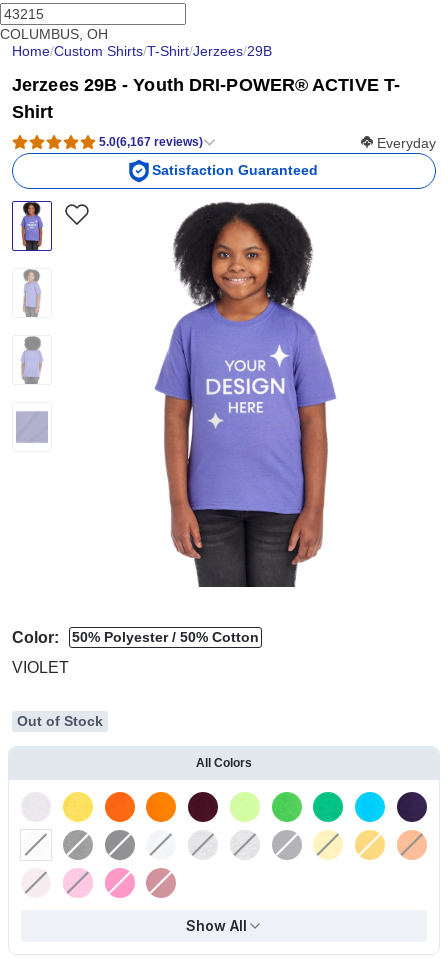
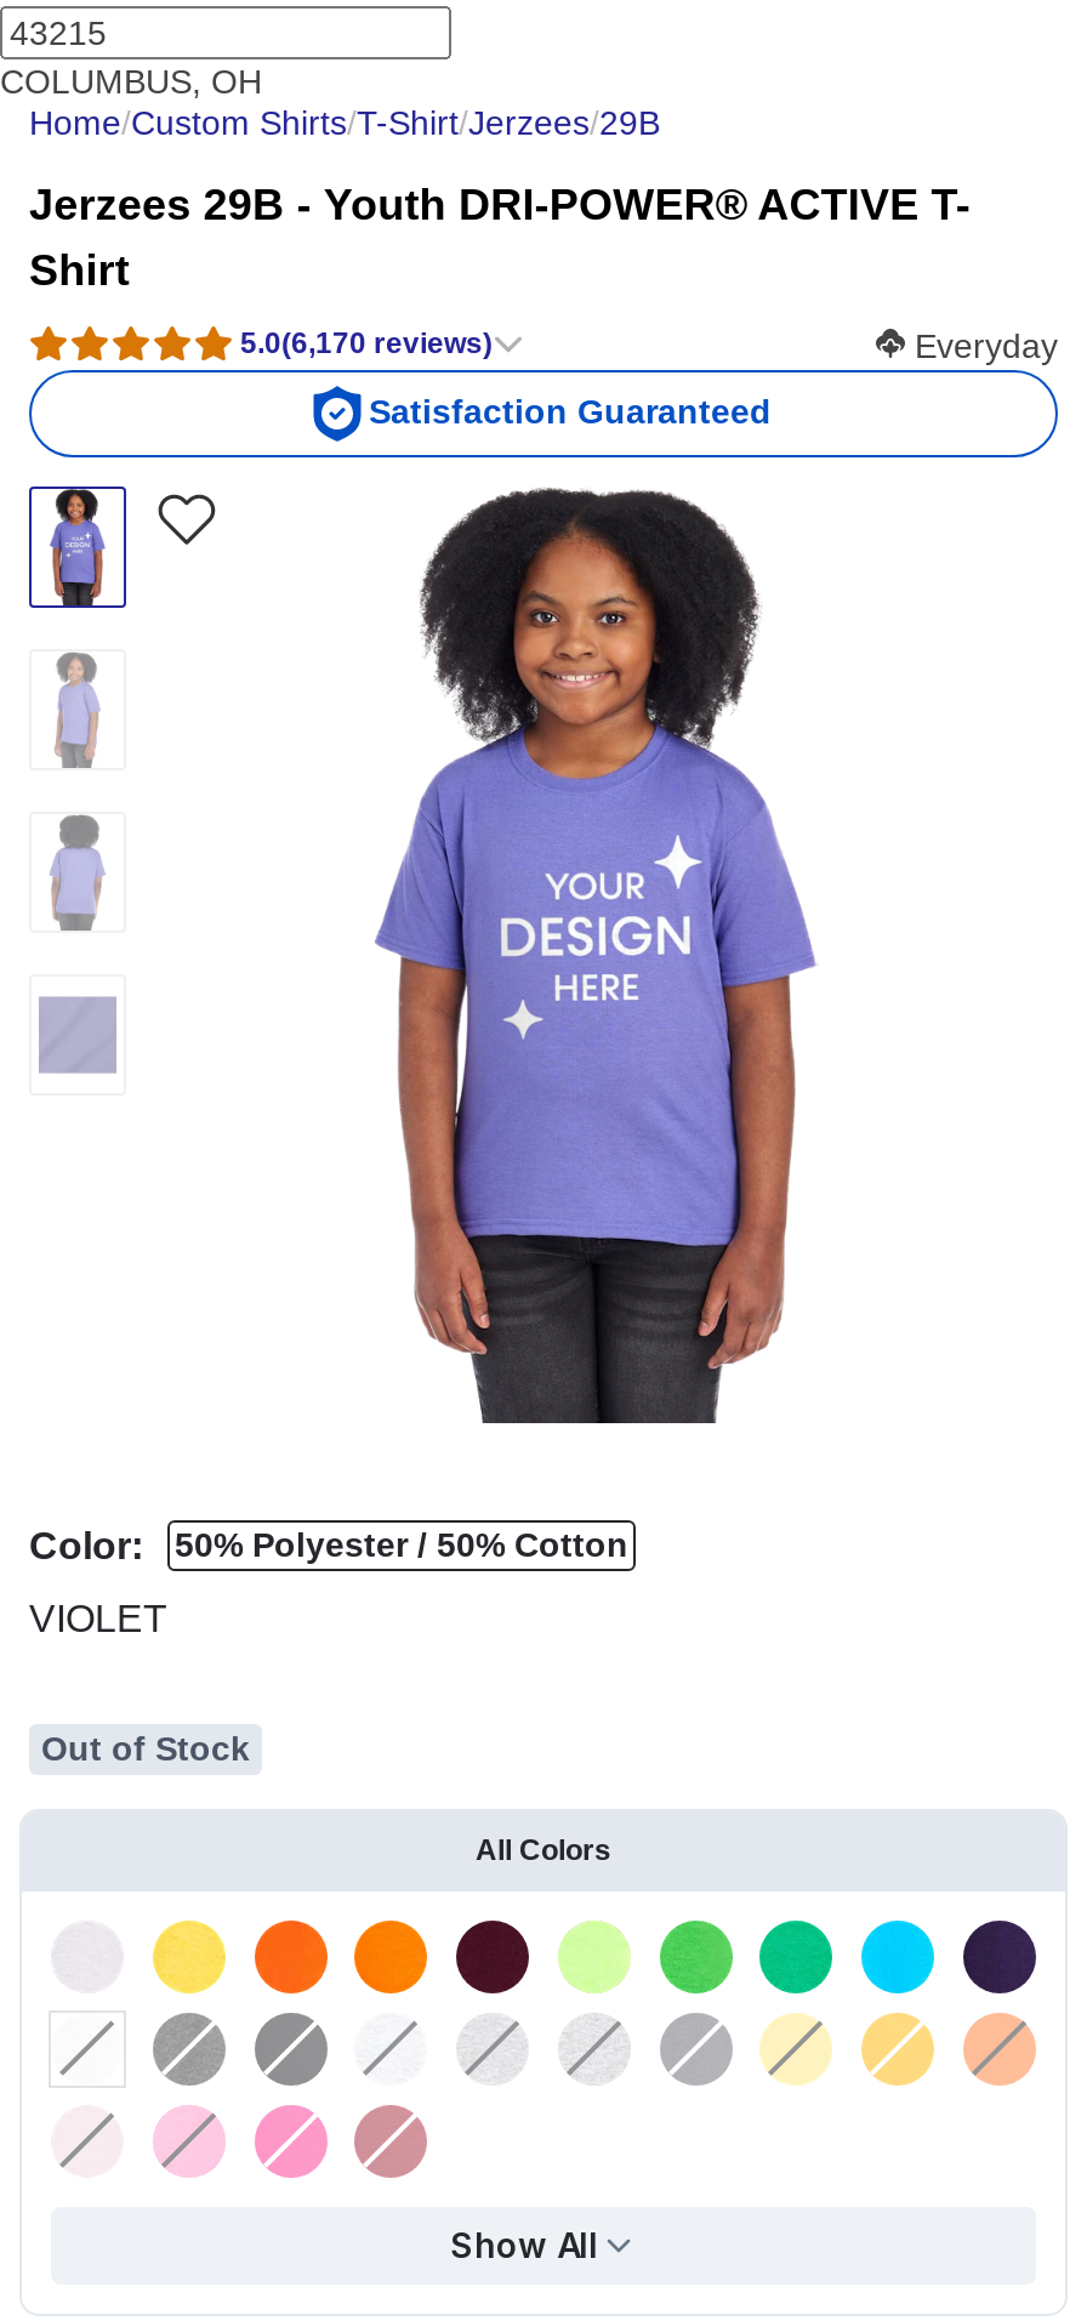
[99,135,203,149] 5.0(6,167 reviews) -> [240,327,493,361] 5.0(6,170 reviews)

